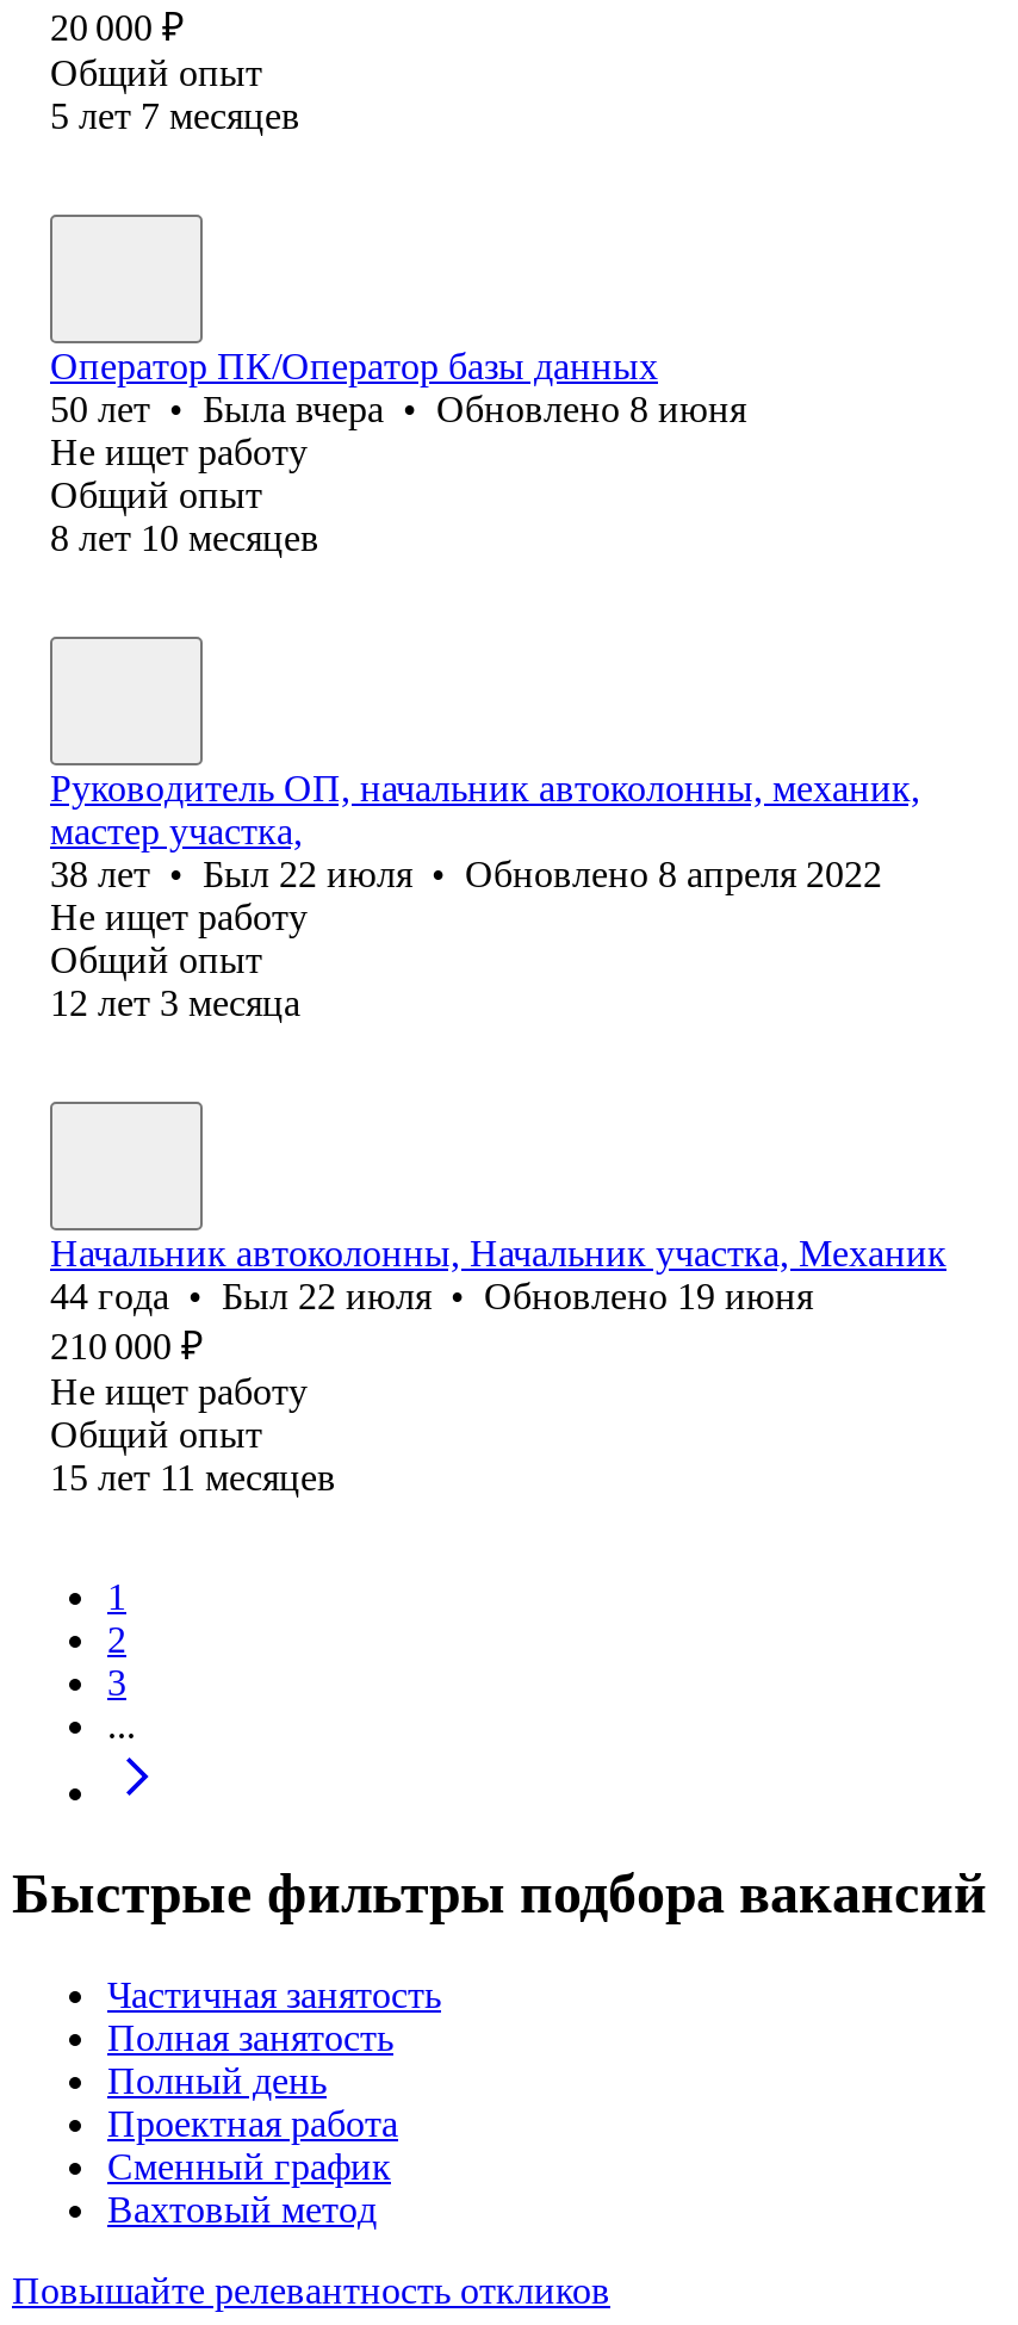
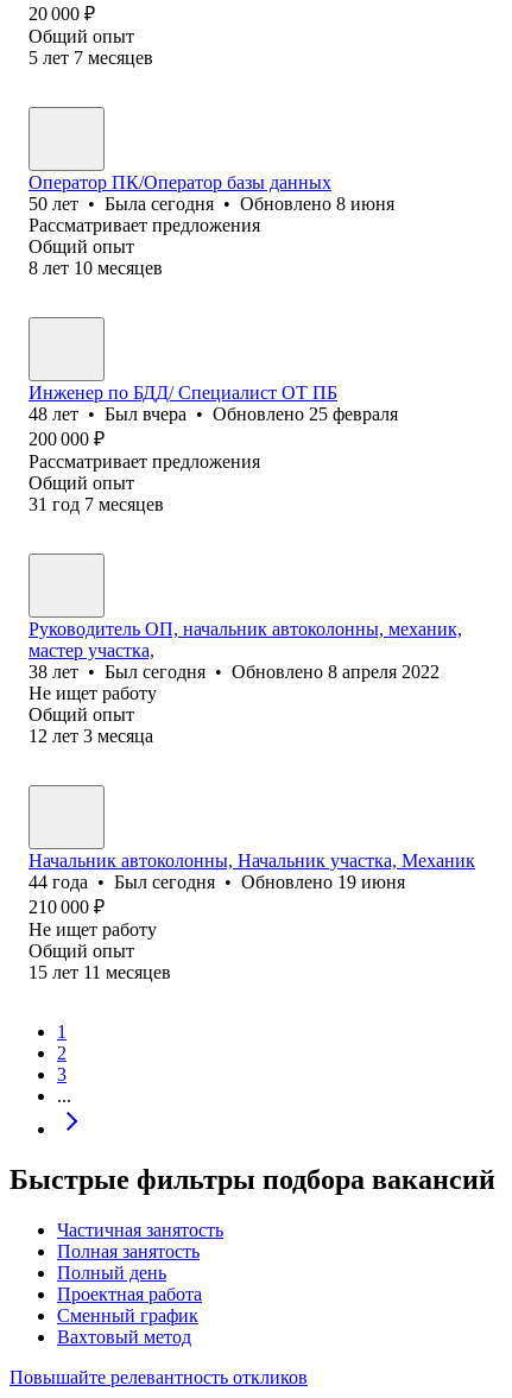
[50,388,746,472] 50 лет • Была вчера • Обновлено 8 июня | Не ищет работу -> [29,193,394,235] 50 лет • Была сегодня • Обновлено 8 июня | Рассматривает предложения
none -> [29,382,398,514] Инженер по БДД/ Специалист ОТ ПБ | 48 лет • Был вчера • Обновлено 25 февраля | 200 000 ₽ | Рассматривает предложения | Общий опыт | 31 год 7 месяцев
[50,853,882,894] 38 лет • Был 22 июля • Обновлено 8 апреля 2022 -> [29,661,440,682] 38 лет • Был сегодня • Обновлено 8 апреля 2022
[50,1276,813,1316] 44 года • Был 22 июля • Обновлено 19 июня -> [29,872,405,892] 44 года • Был сегодня • Обновлено 19 июня

